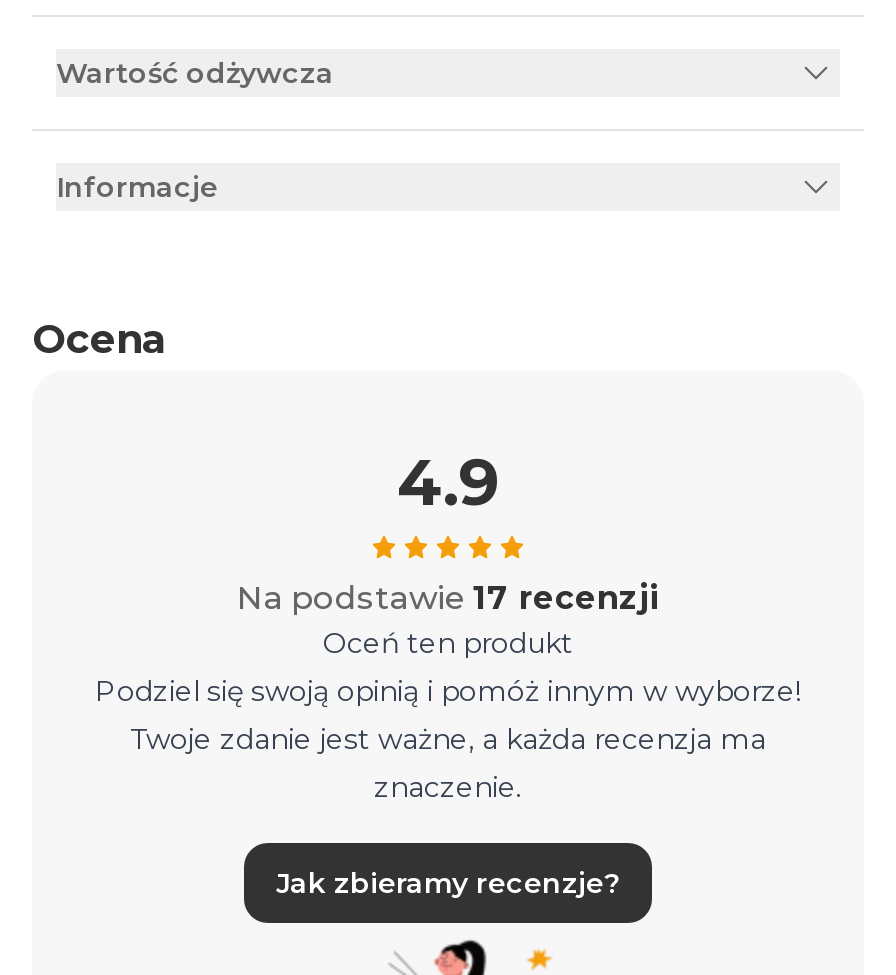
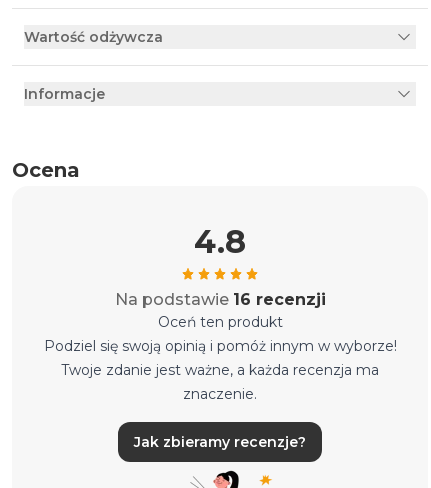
[397,443,499,521] 4.9 -> [194,222,246,261] 4.8
[237,579,659,617] Na podstawie 17 recenzji -> [114,290,325,309] Na podstawie 16 recenzji

